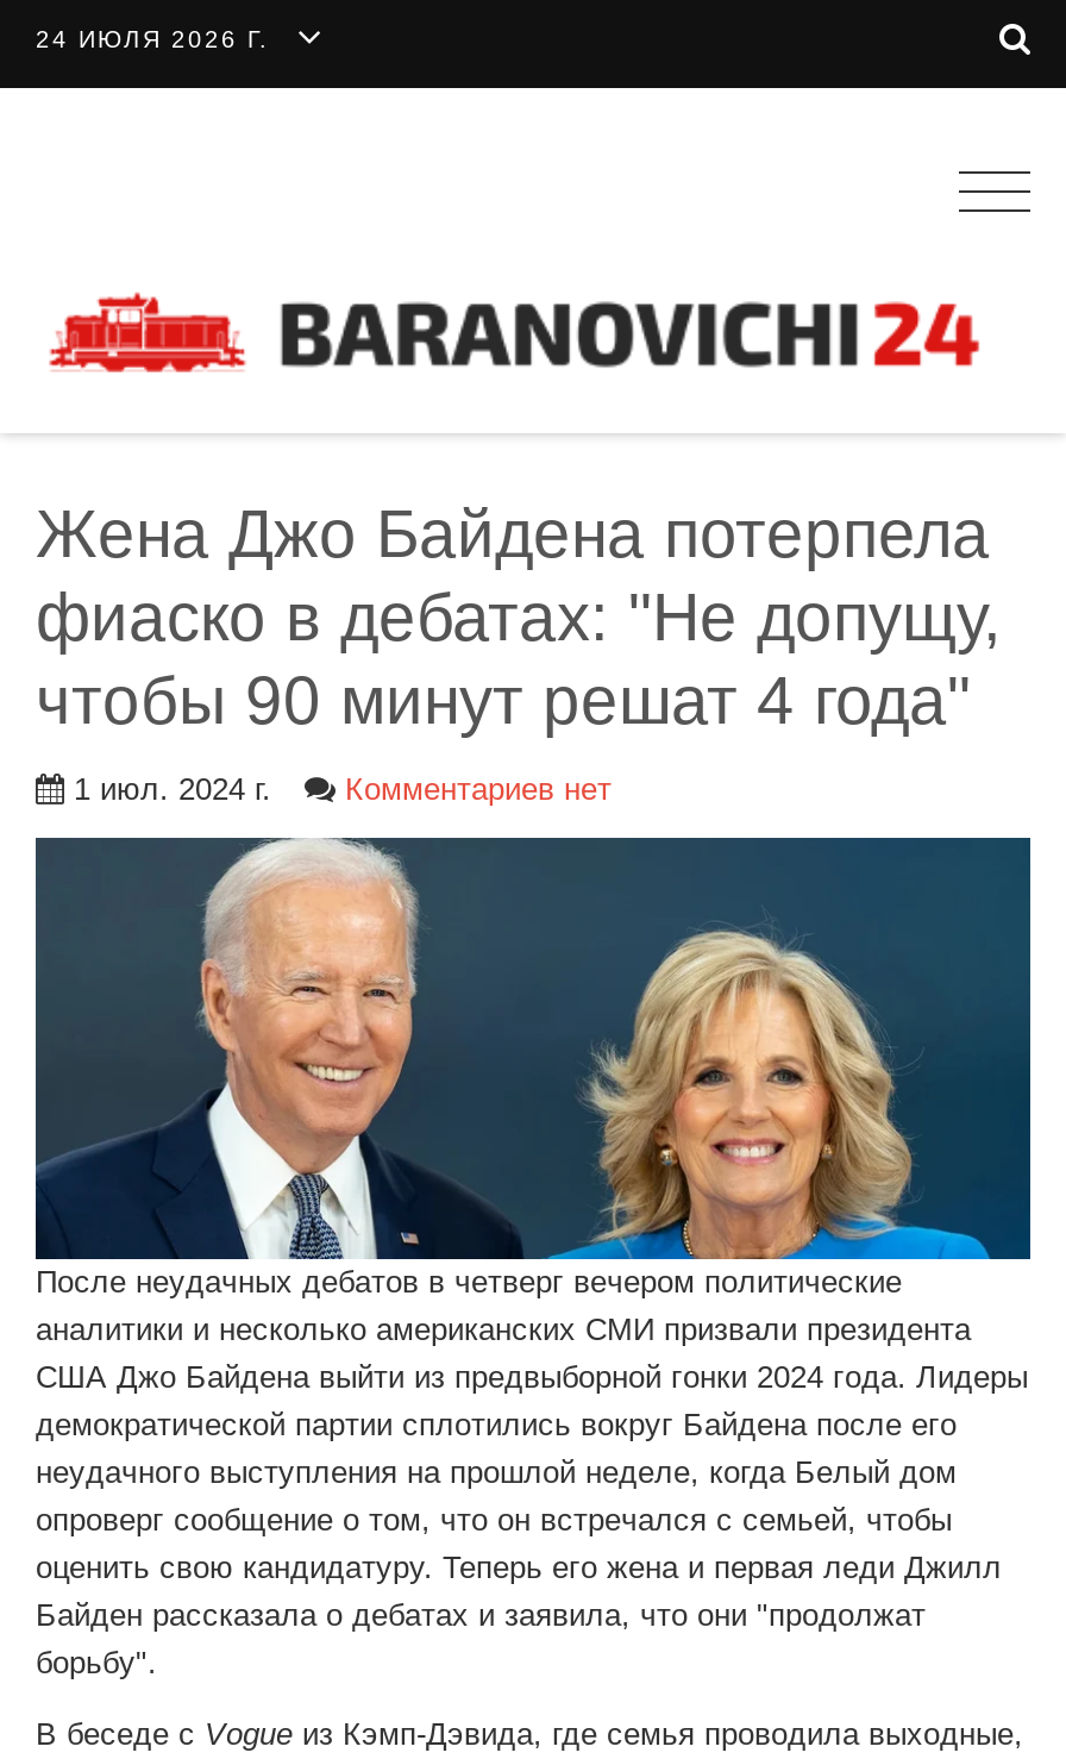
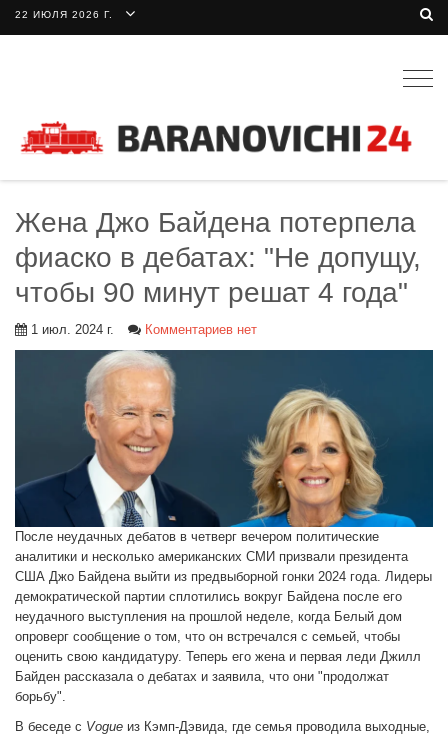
[36,26,269,52] 24 ИЮЛЯ 2026 Г. -> [15,9,113,20] 22 ИЮЛЯ 2026 Г.

